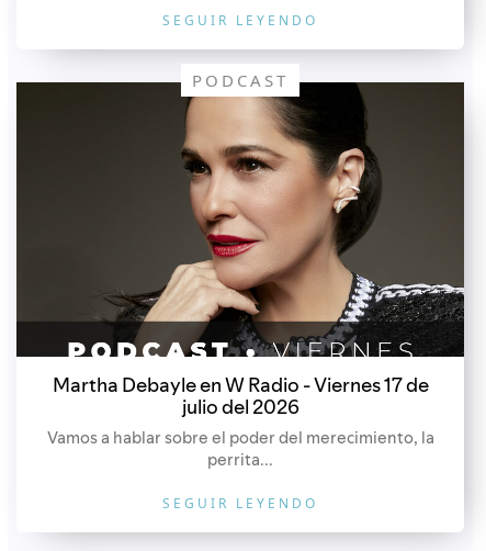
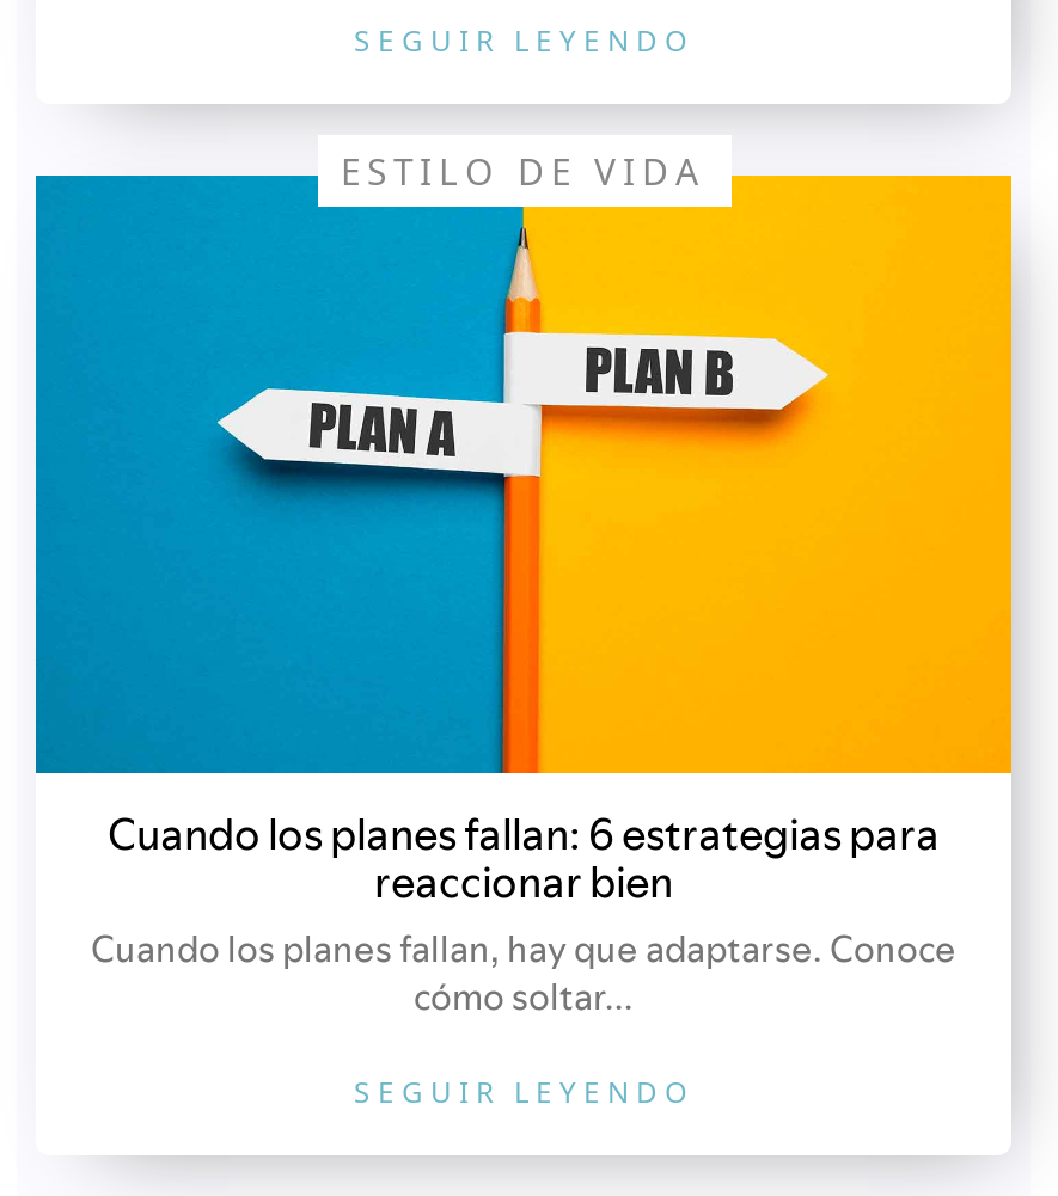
[15,69,465,358] [image] | PODCAST -> [33,147,1014,775] [image] | ESTILO DE VIDA
[47,371,434,471] Martha Debayle en W Radio - Viernes 17 de | julio del 2026 | Vamos a hablar sobre el poder del merecimiento, la | perrita... -> [91,804,956,1021] Cuando los planes fallan: 6 estrategias para | reaccionar bien | Cuando los planes fallan, hay que adaptarse. Conoce | cómo soltar...

